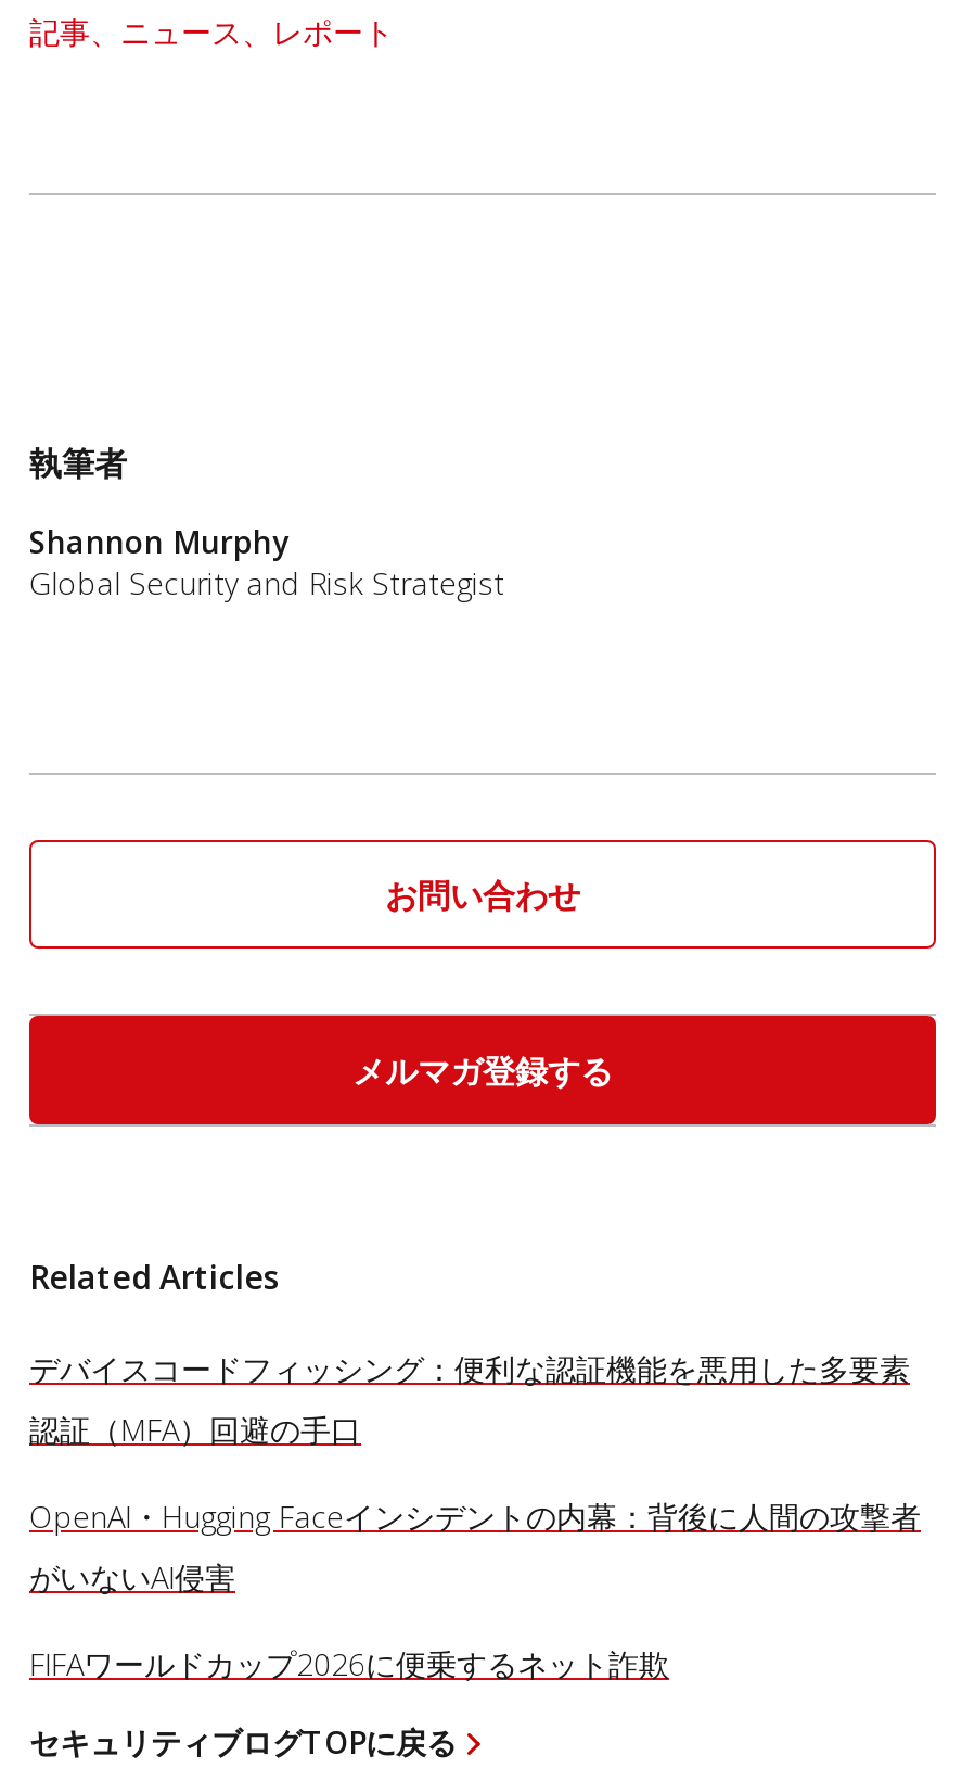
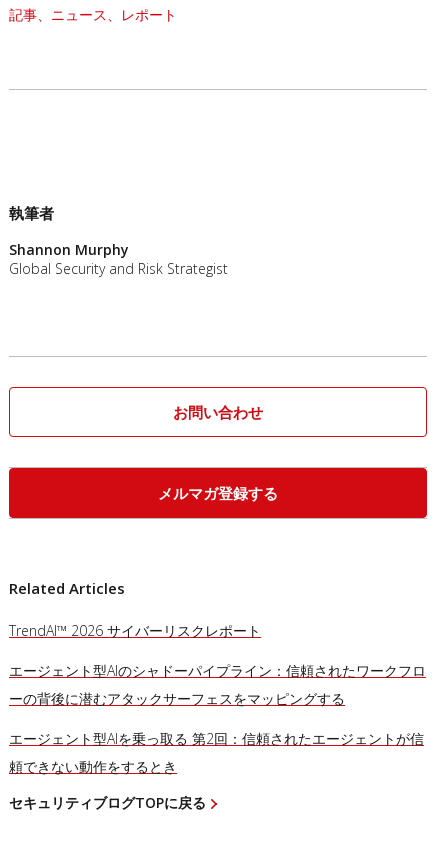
[29,1348,910,1390] デバイスコードフィッシング：便利な認証機能を悪用した多要素 -> [9,621,261,640] TrendAI™ 2026 サイバーリスクレポート
[29,1409,361,1450] 認証（MFA）回避の手口 -> [9,661,426,680] エージェント型AIのシャドーパイプライン：信頼されたワークフロ
[29,1496,921,1537] OpenAI・Hugging Faceインシデントの内幕：背後に人間の攻撃者 -> [9,689,345,708] ーの背後に潜むアタックサーフェスをマッピングする
[29,1557,235,1598] がいないAI侵害 -> [9,729,424,748] エージェント型AIを乗っ取る 第2回：信頼されたエージェントが信
[29,1644,669,1685] FIFAワールドカップ2026に便乗するネット詐欺 -> [9,757,177,776] 頼できない動作をするとき

